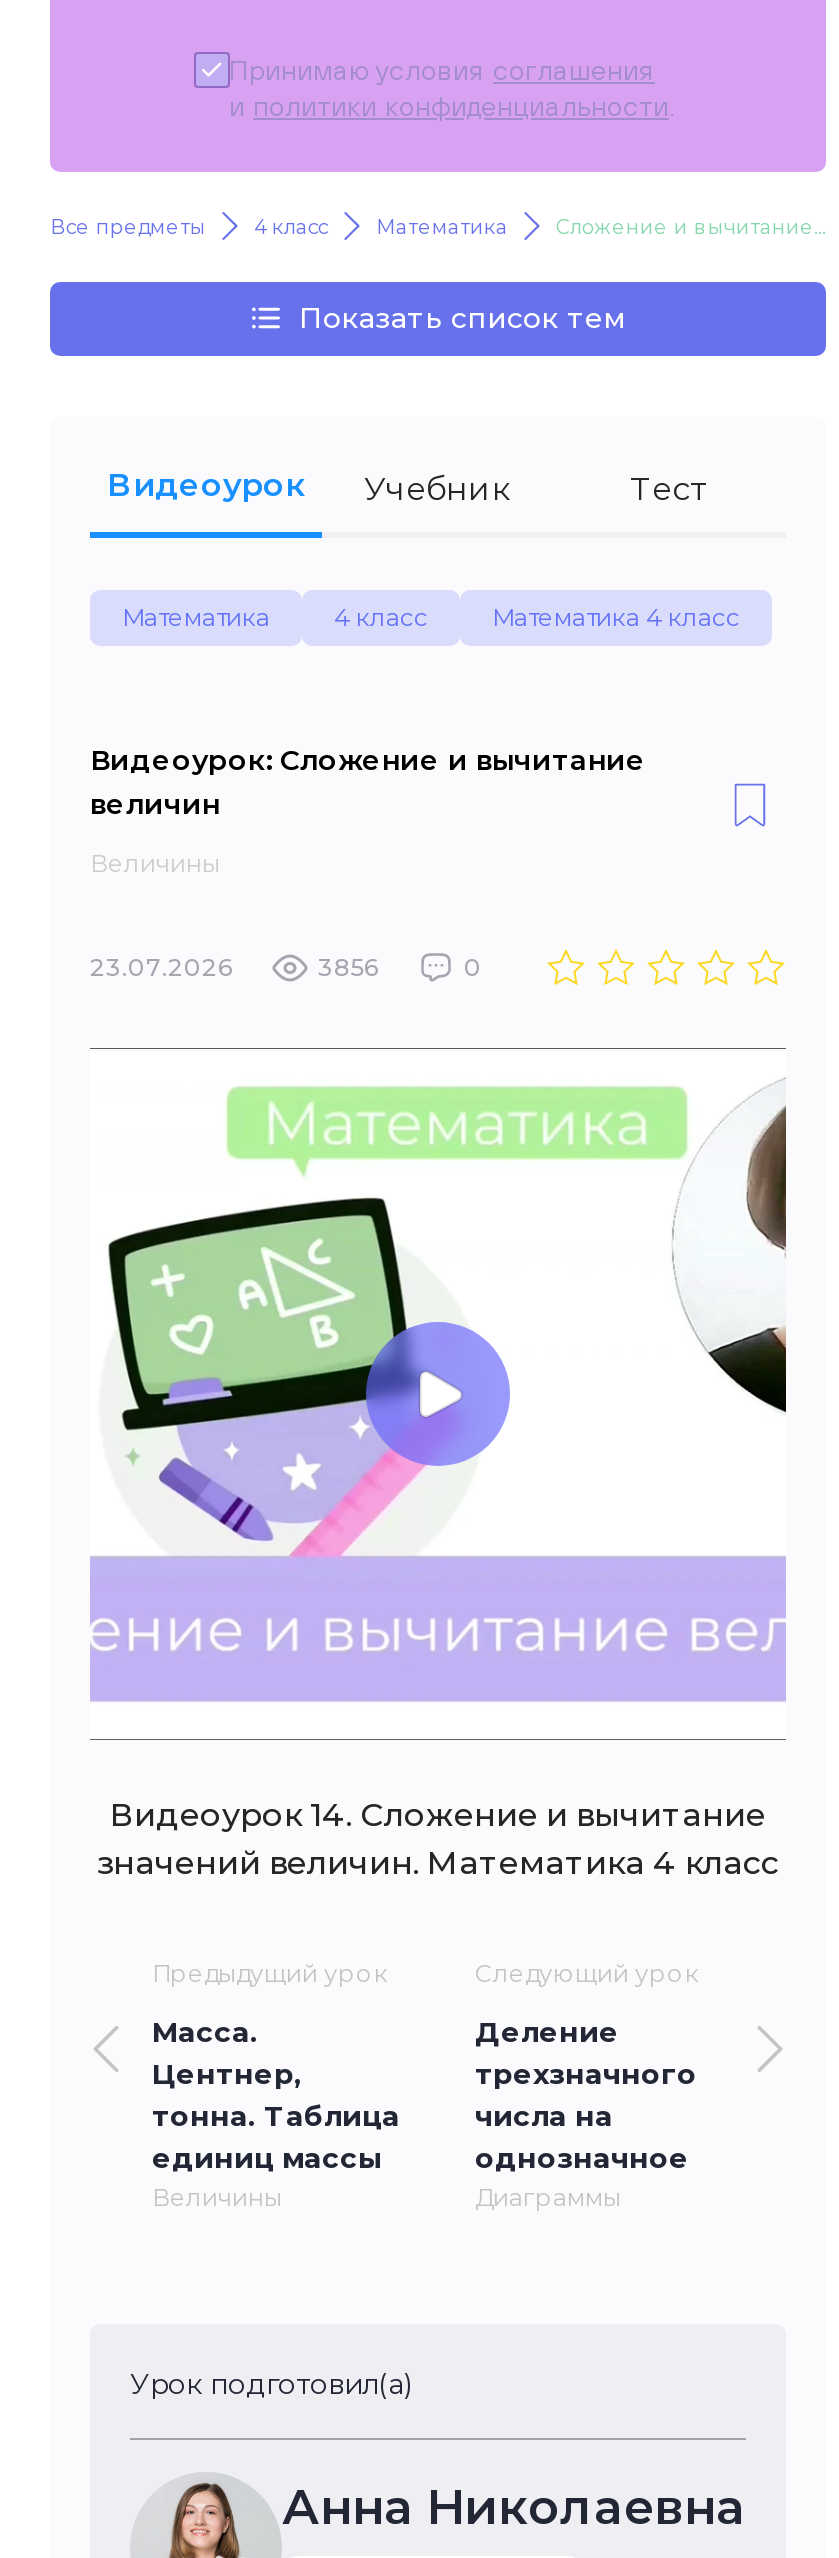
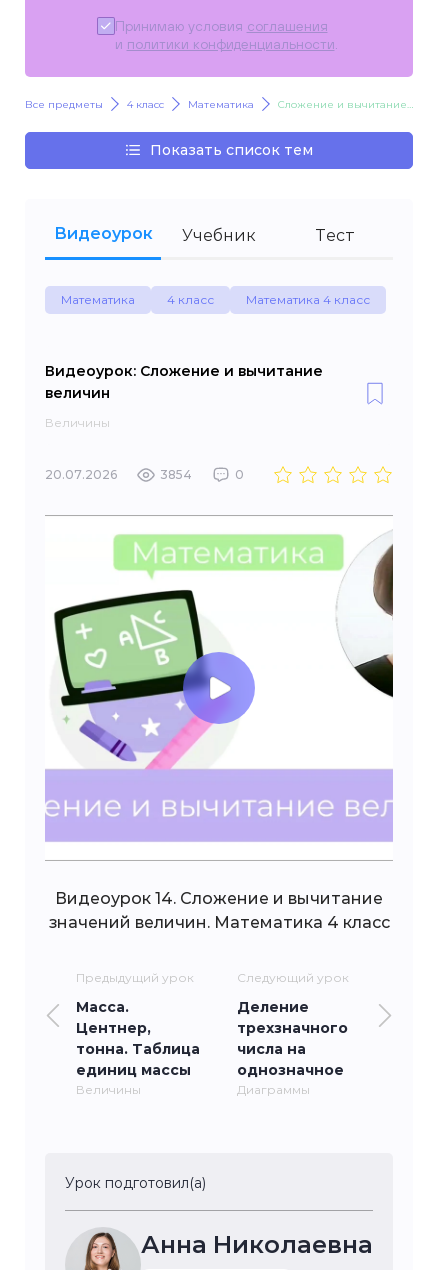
[90,952,232,982] 23.07.2026 -> [45,467,117,482] 20.07.2026
[318,952,378,982] 3856 -> [160,467,192,482] 3854

